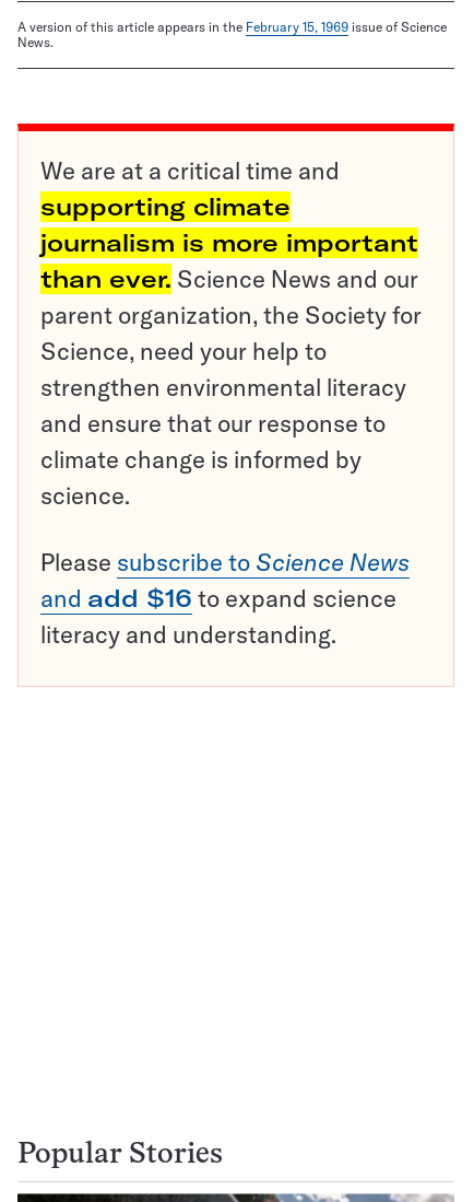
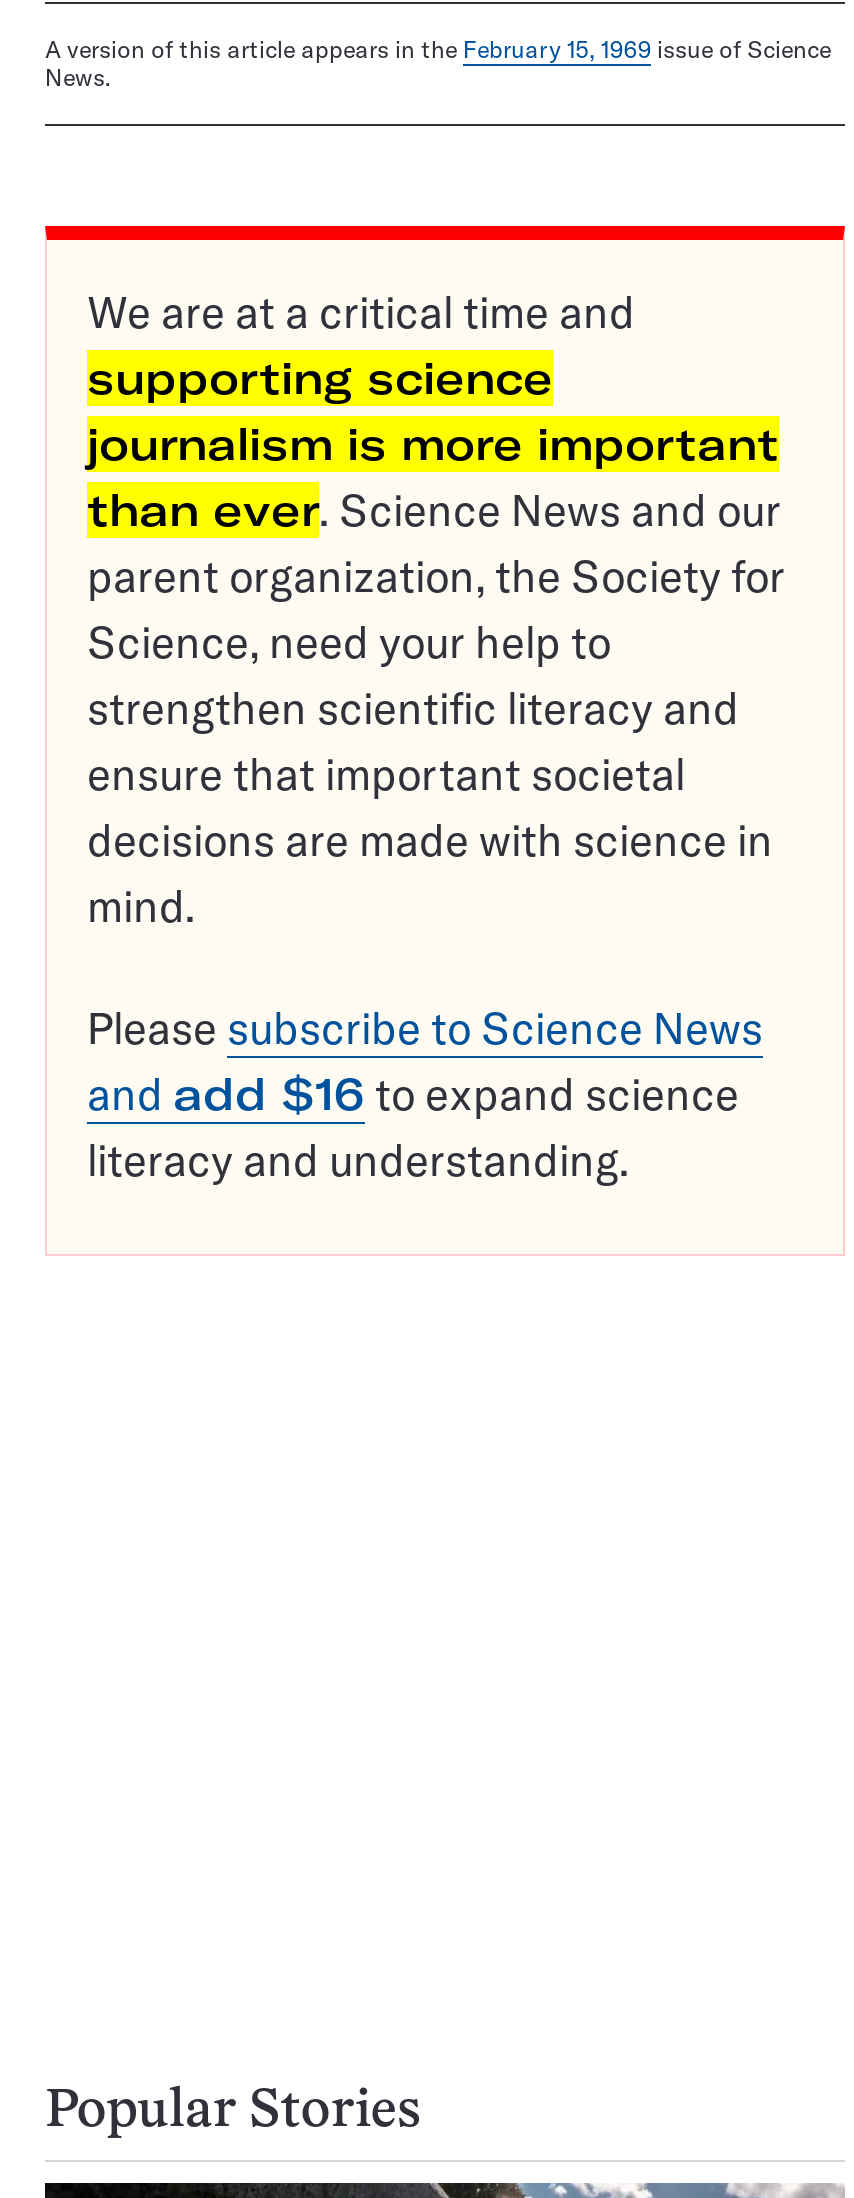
[40,192,291,222] supporting climate -> [87,351,553,407] supporting science
[40,372,406,511] strengthen environmental literacy | and ensure that our response to | climate change is informed by | science. -> [87,681,773,935] strengthen scientific literacy and | ensure that important societal | decisions are made with science in | mind.

